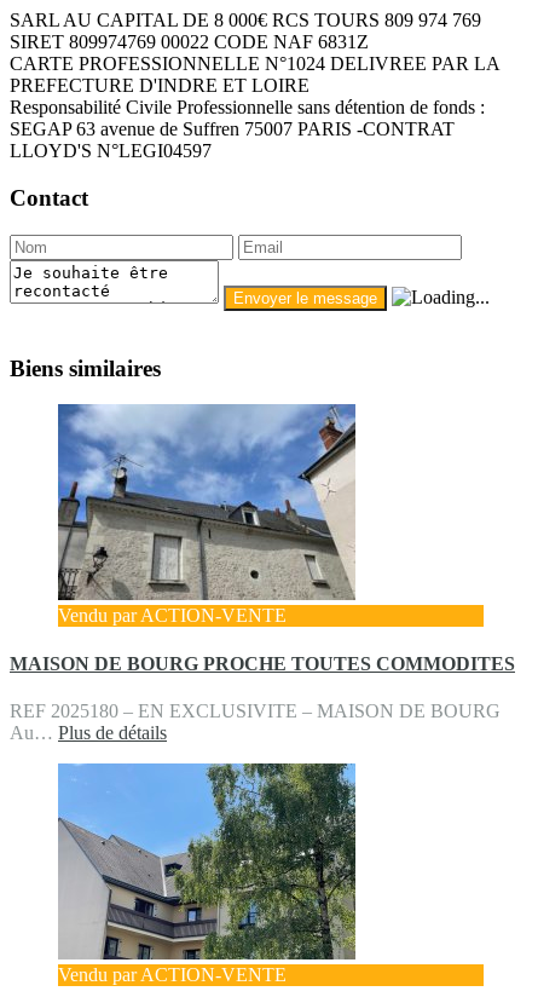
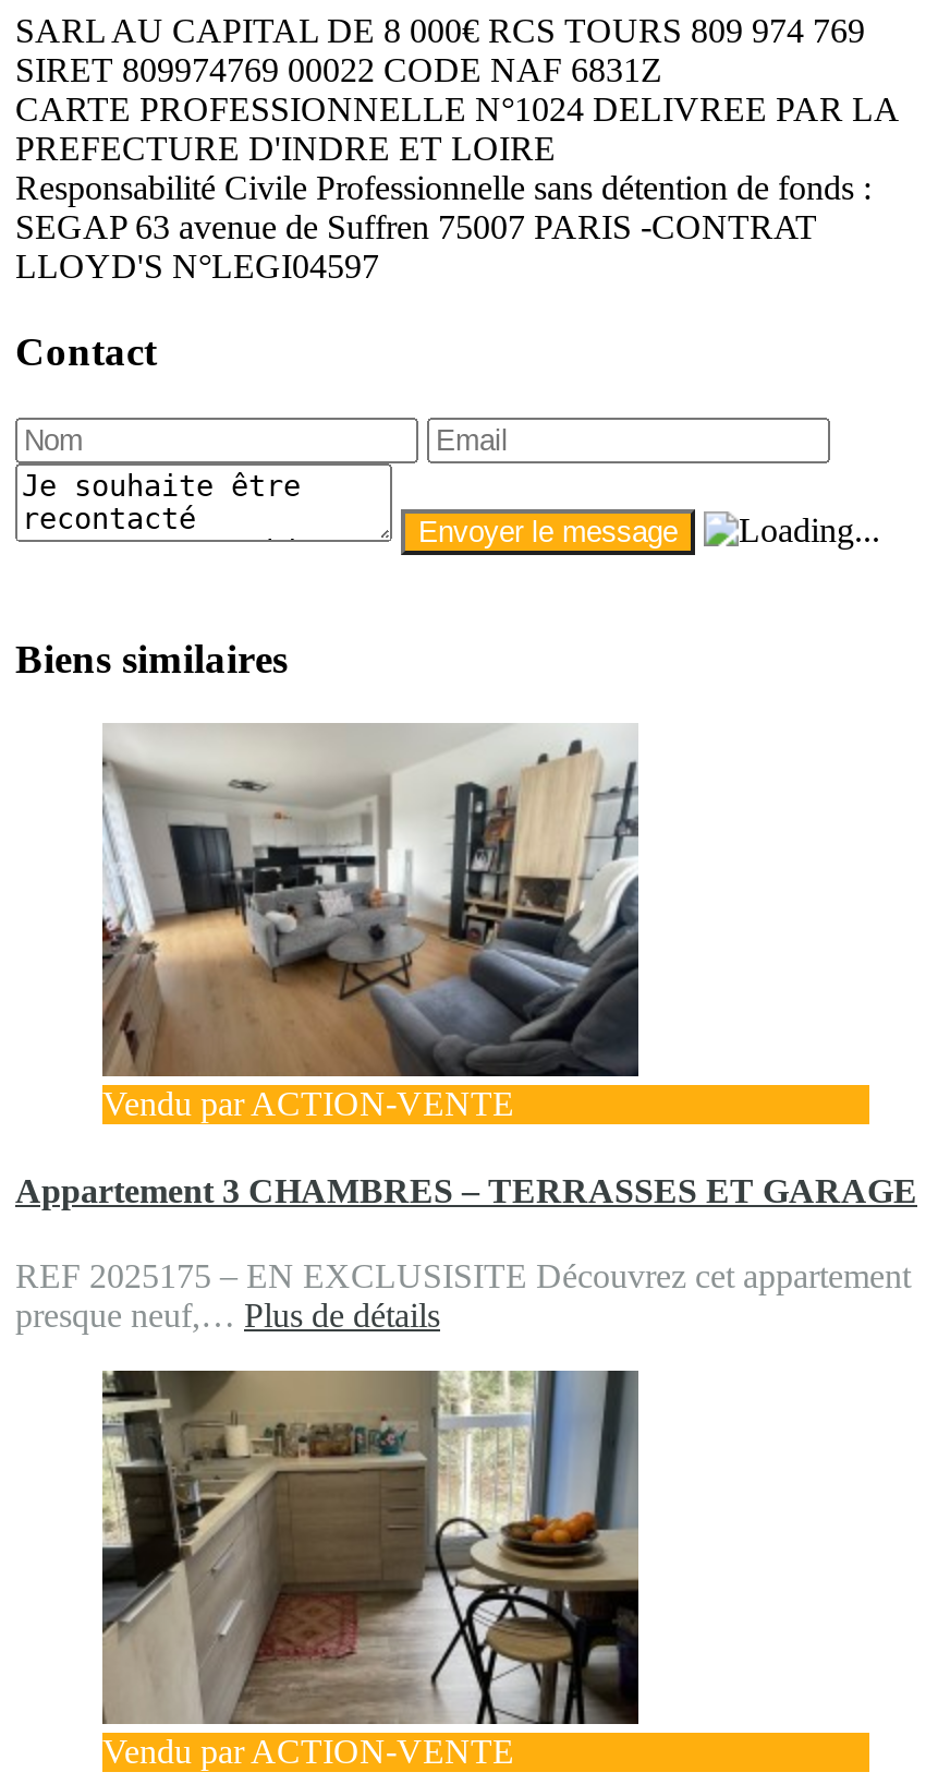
[57,403,355,601] [image] -> [102,723,641,1078] [image]
[10,653,515,673] MAISON DE BOURG PROCHE TOUTES COMMODITES -> [15,1171,917,1208] Appartement 3 CHAMBRES – TERRASSES ET GARAGE
[10,700,501,743] REF 2025180 – EN EXCLUSIVITE – MAISON DE BOURG | Au… Plus de détails -> [15,1257,911,1333] REF 2025175 – EN EXCLUSISITE Découvrez cet appartement | presque neuf,… Plus de détails
[57,762,357,961] [image] -> [100,1369,641,1726] [image]

